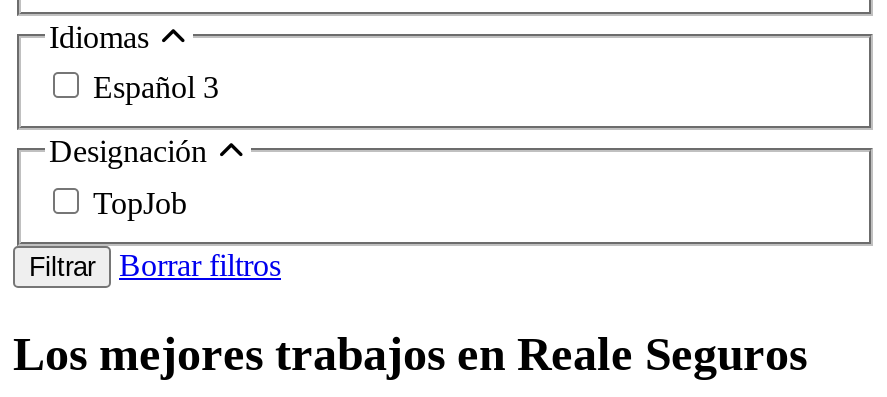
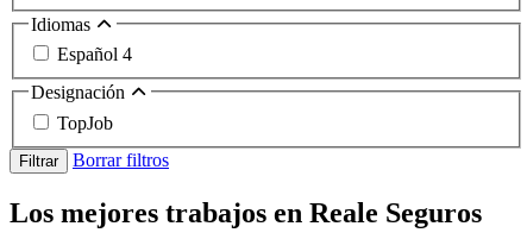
[93,71,219,105] Español 3 -> [57,44,132,65] Español 4

